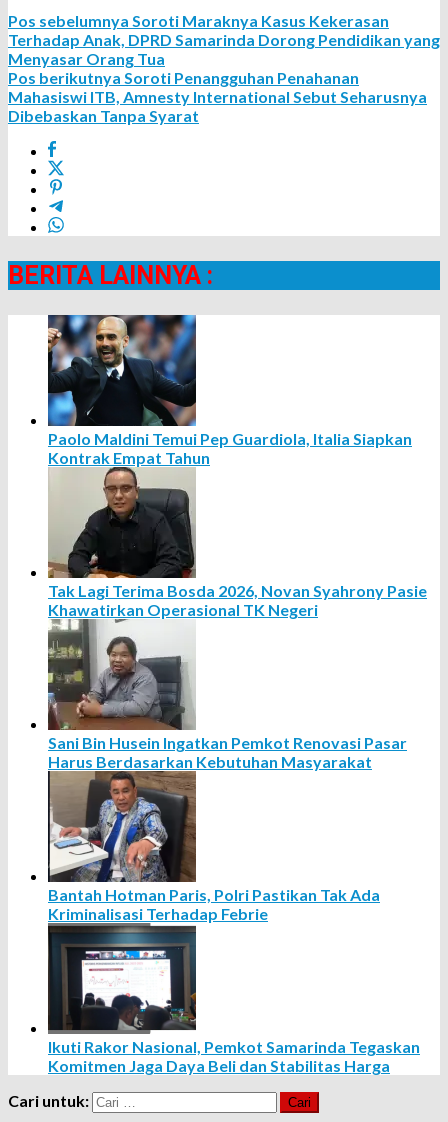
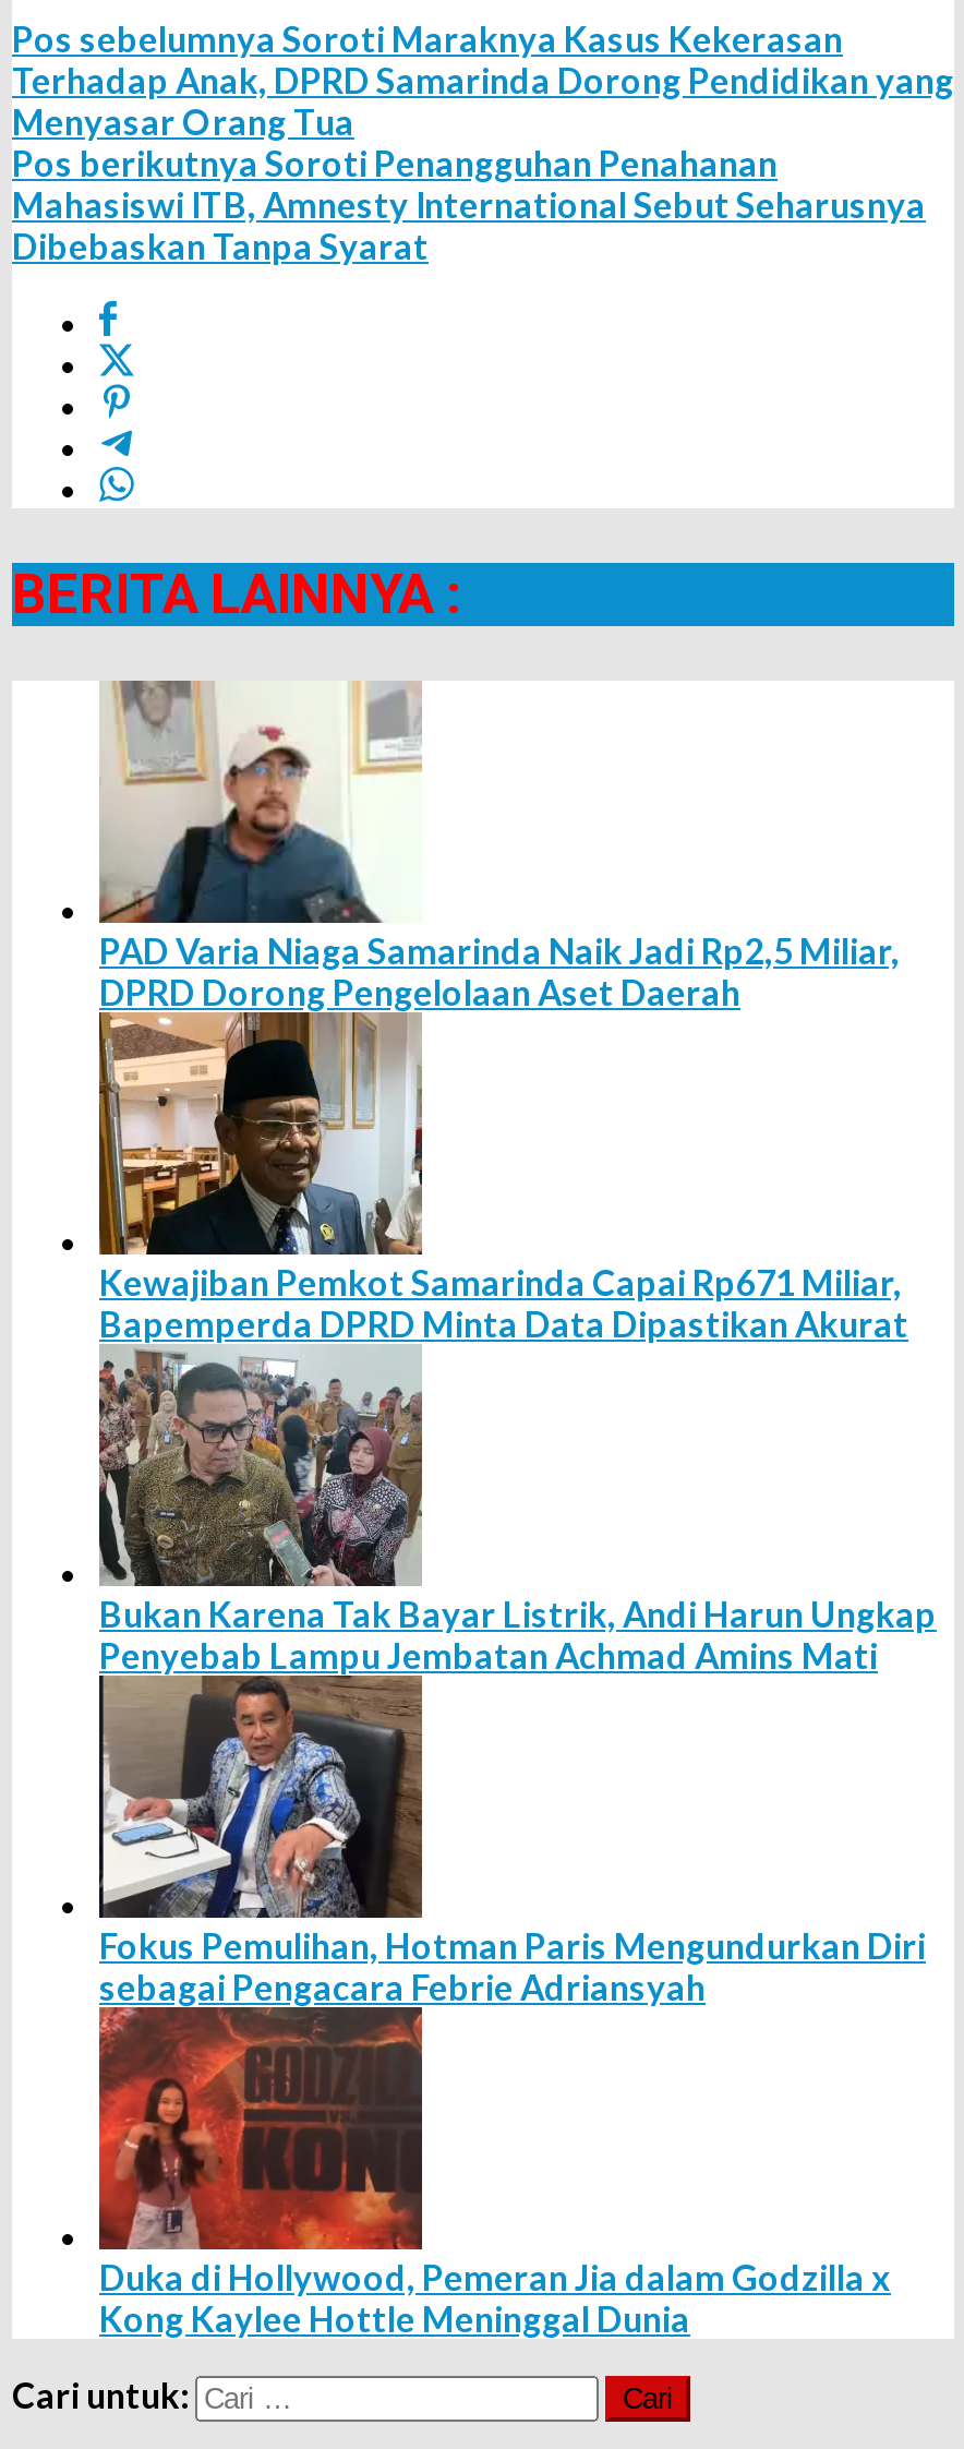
[47,314,412,467] [image] | Paolo Maldini Temui Pep Guardiola, Italia Siapkan | Kontrak Empat Tahun -> [97,679,900,1013] [image] | PAD Varia Niaga Samarinda Naik Jadi Rp2,5 Miliar, | DPRD Dorong Pengelolaan Aset Daerah
[48,475,427,619] [image] | Tak Lagi Terima Bosda 2026, Novan Syahrony Pasie | Khawatirkan Operasional TK Negeri -> [99,1030,908,1344] [image] | Kewajiban Pemkot Samarinda Capai Rp671 Miliar, | Bapemperda DPRD Minta Data Dipastikan Akurat
[48,627,407,771] [image] | Sani Bin Husein Ingatkan Pemkot Renovasi Pasar | Harus Berdasarkan Kebutuhan Masyarakat -> [99,1361,937,1676] [image] | Bukan Karena Tak Bayar Listrik, Andi Harun Ungkap | Penyebab Lampu Jembatan Achmad Amins Mati
[48,885,380,923] Bantah Hotman Paris, Polri Pastikan Tak Ada | Kriminalisasi Terhadap Febrie -> [99,1925,926,2008] Fokus Pemulihan, Hotman Paris Mengundurkan Diri | sebagai Pengacara Febrie Adriansyah
[47,931,420,1075] [image] | Ikuti Rakor Nasional, Pemkot Samarinda Tegaskan | Komitmen Jaga Daya Beli dan Stabilitas Harga -> [97,2025,891,2339] [image] | Duka di Hollywood, Pemeran Jia dalam Godzilla x | Kong Kaylee Hottle Meninggal Dunia

